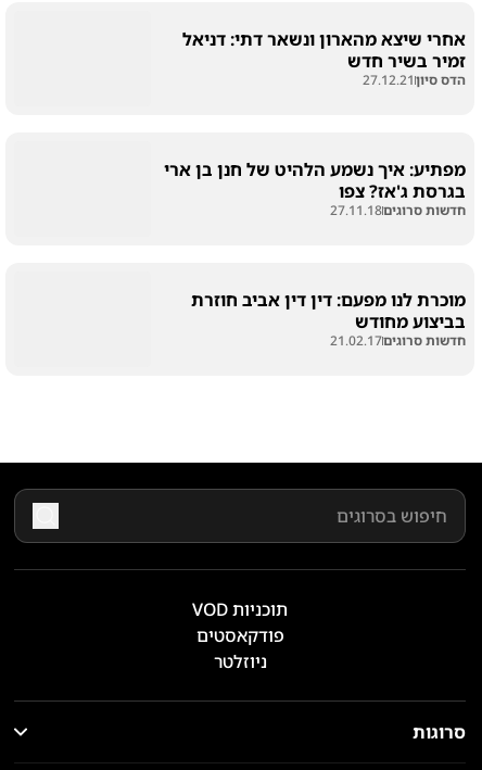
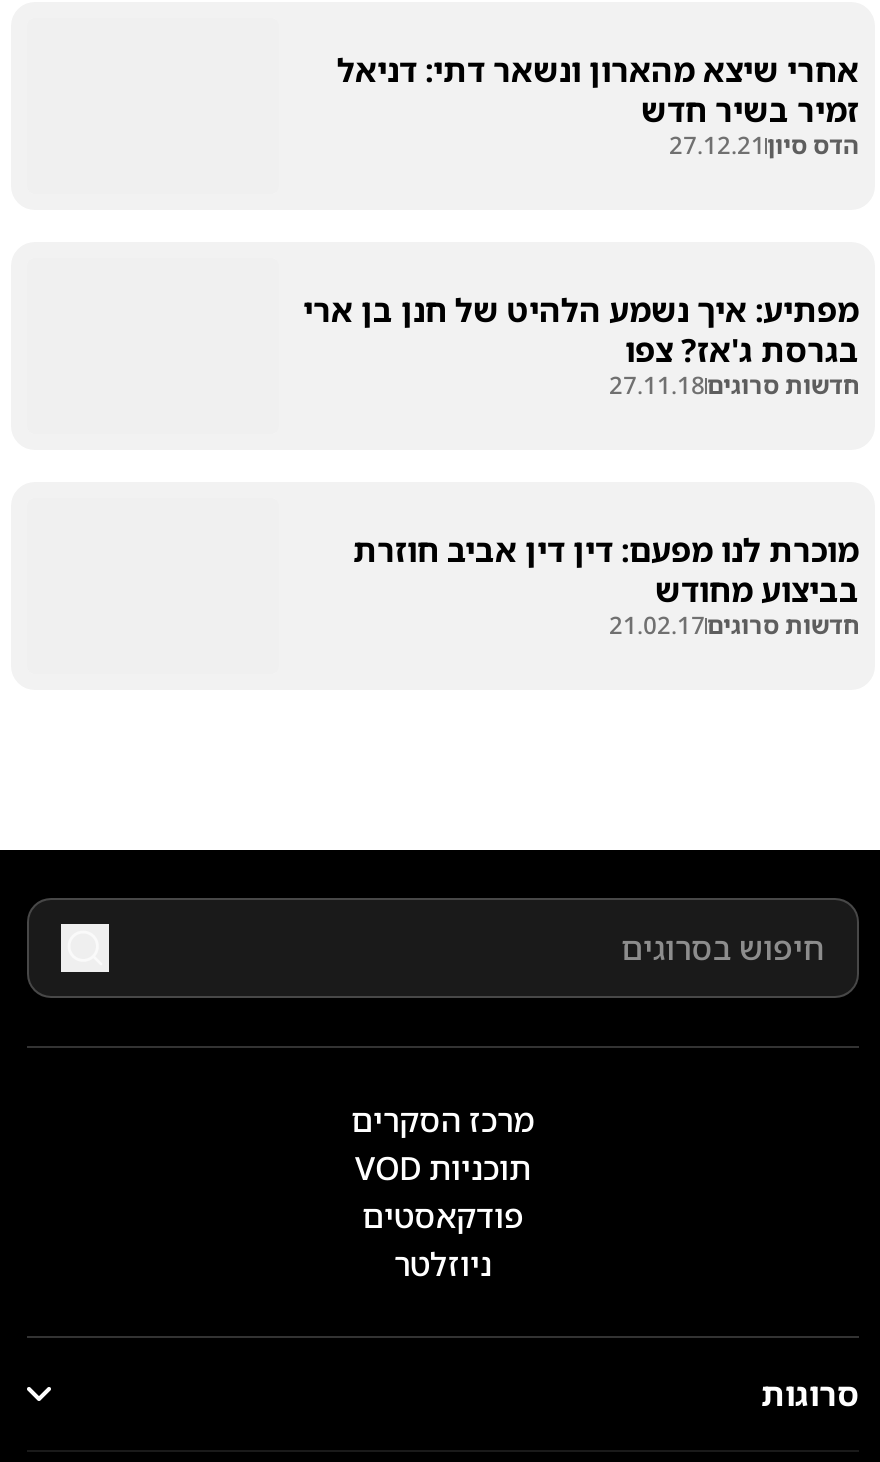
none -> [351,1098,535,1142] מרכז הסקרים

